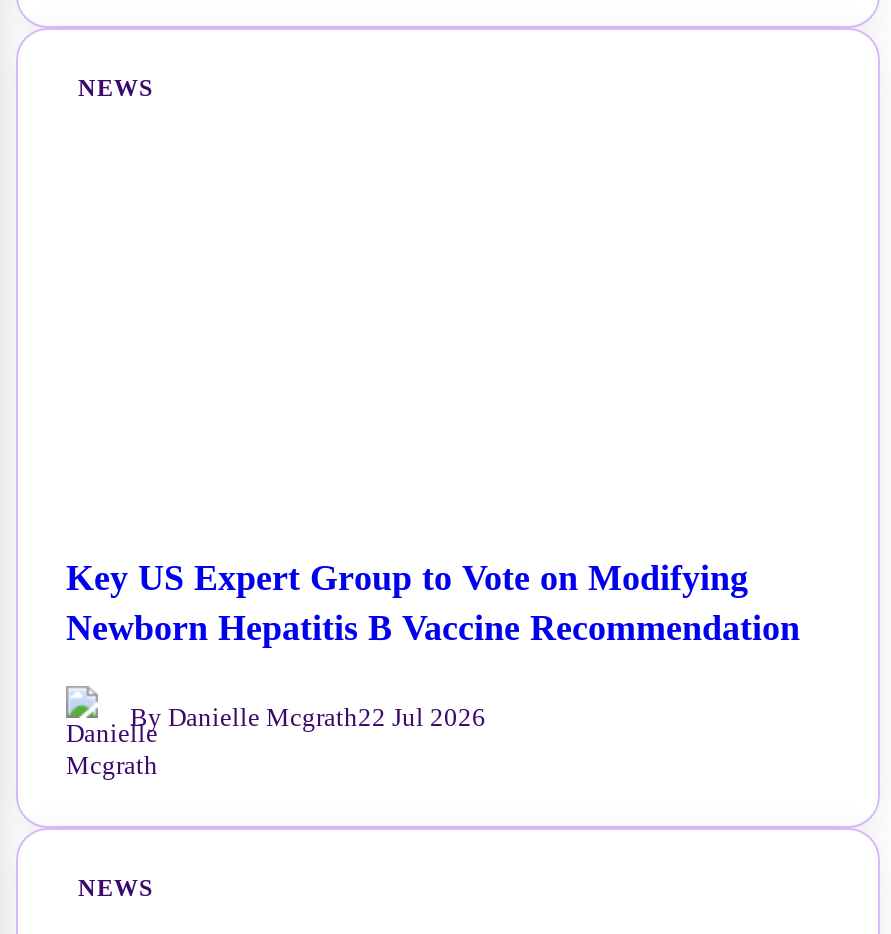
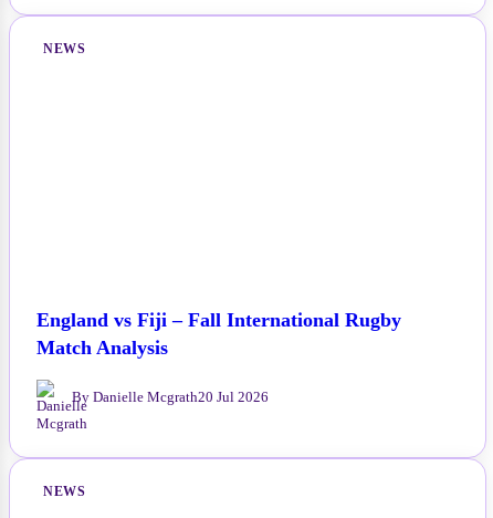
[66,557,800,647] Key US Expert Group to Vote on Modifying | Newborn Hepatitis B Vaccine Recommendation -> [36,308,401,358] England vs Fiji – Fall International Rugby | Match Analysis
[130,701,486,731] By Danielle Mcgrath22 Jul 2026 -> [72,388,269,405] By Danielle Mcgrath20 Jul 2026

